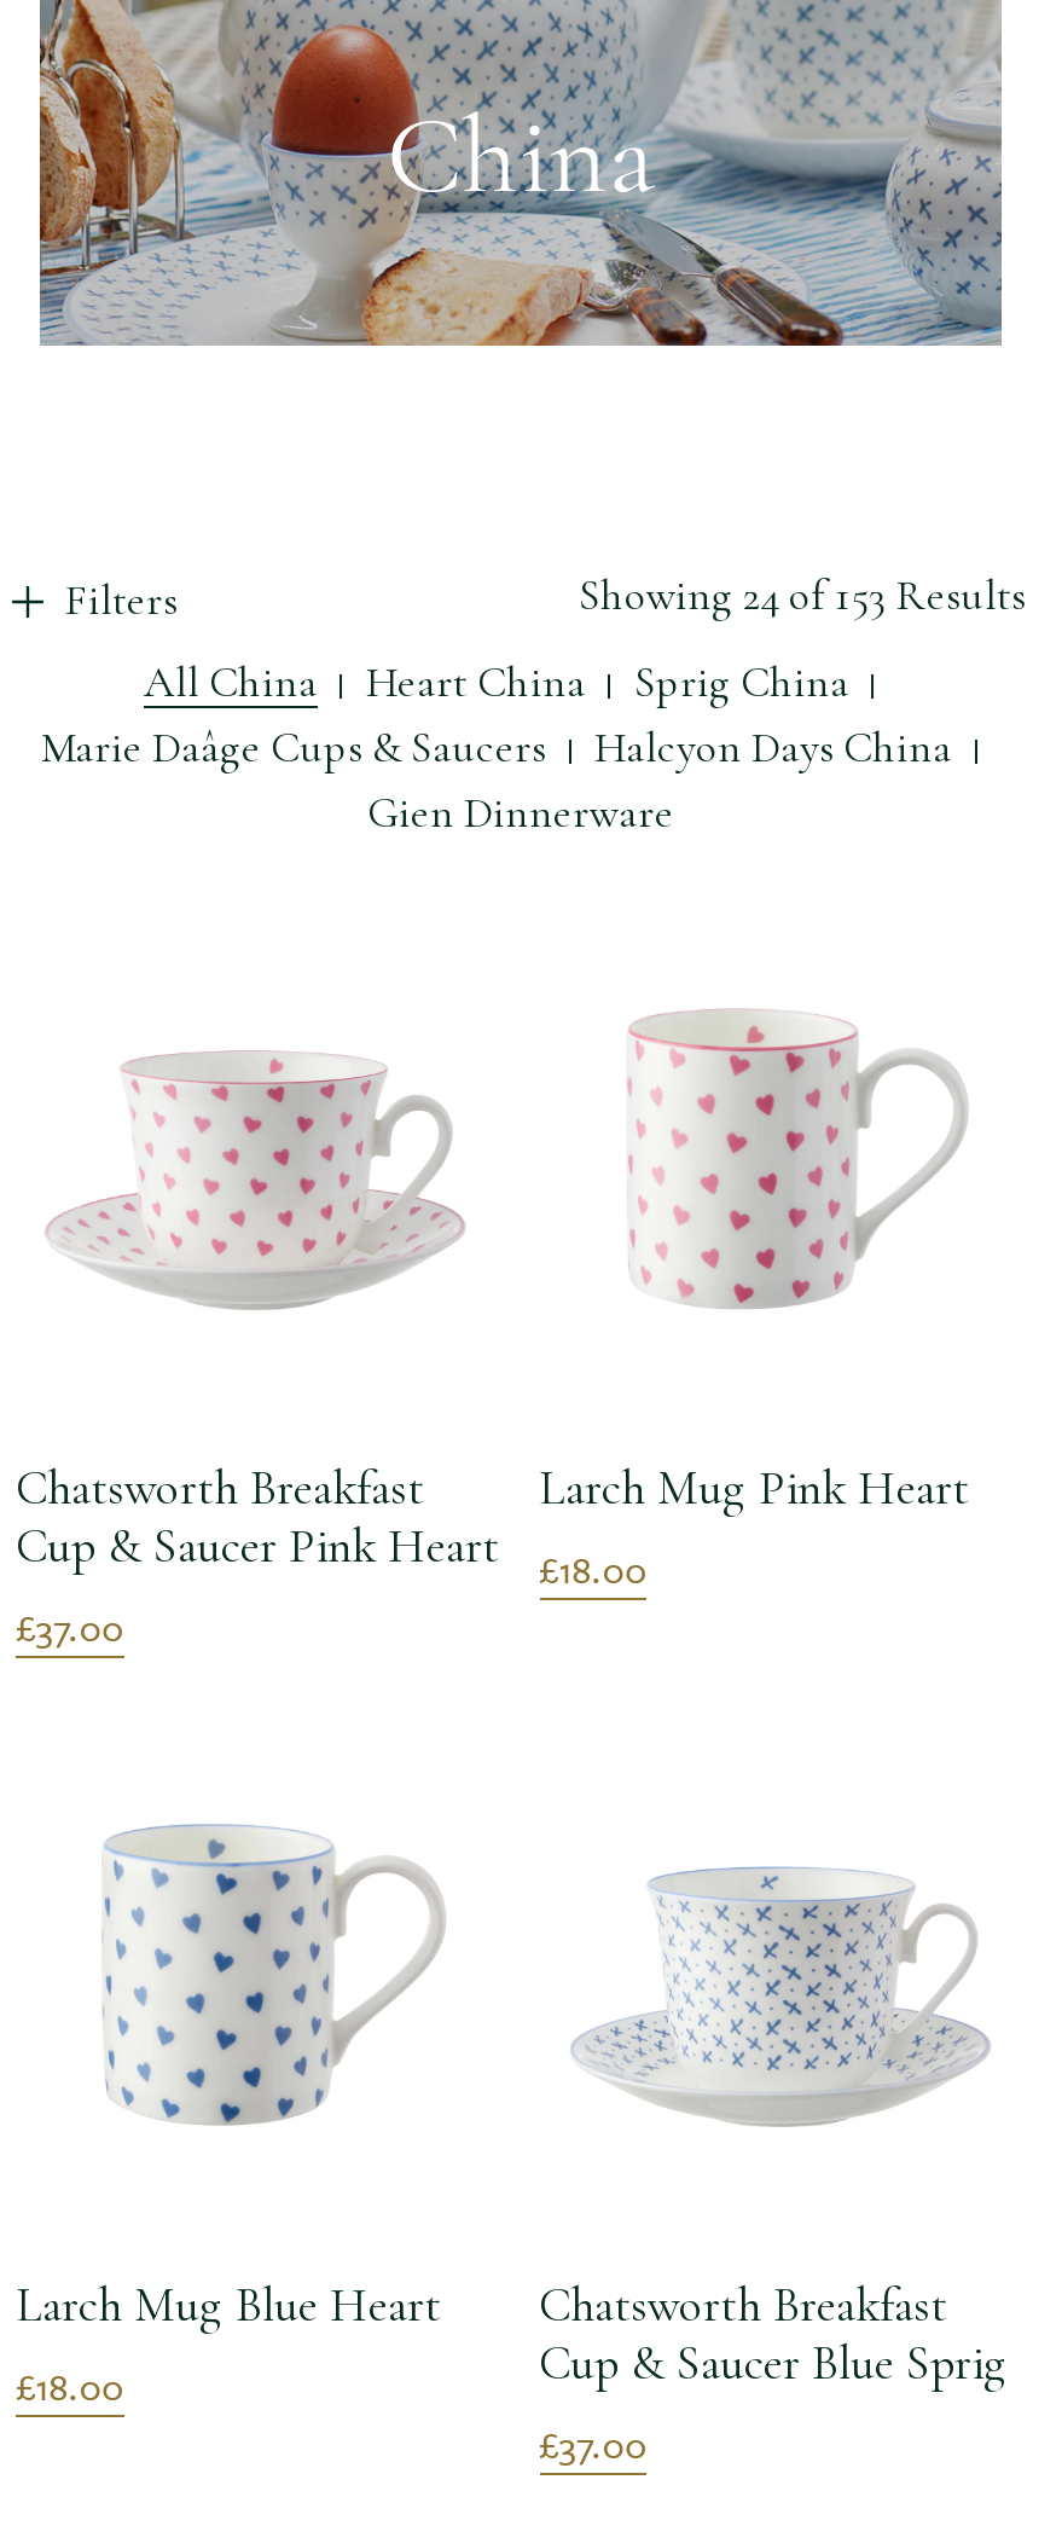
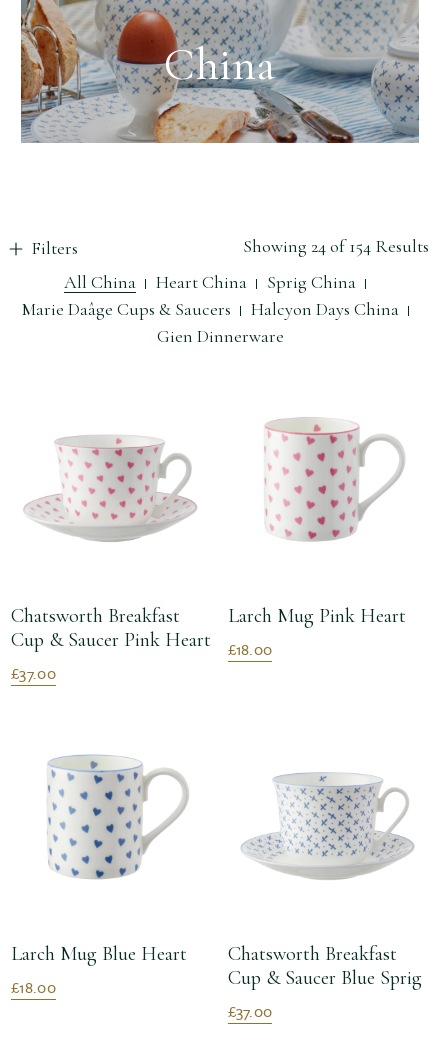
[579,567,1026,620] Showing 24 of 153 Results -> [243,235,429,257] Showing 24 of 154 Results

